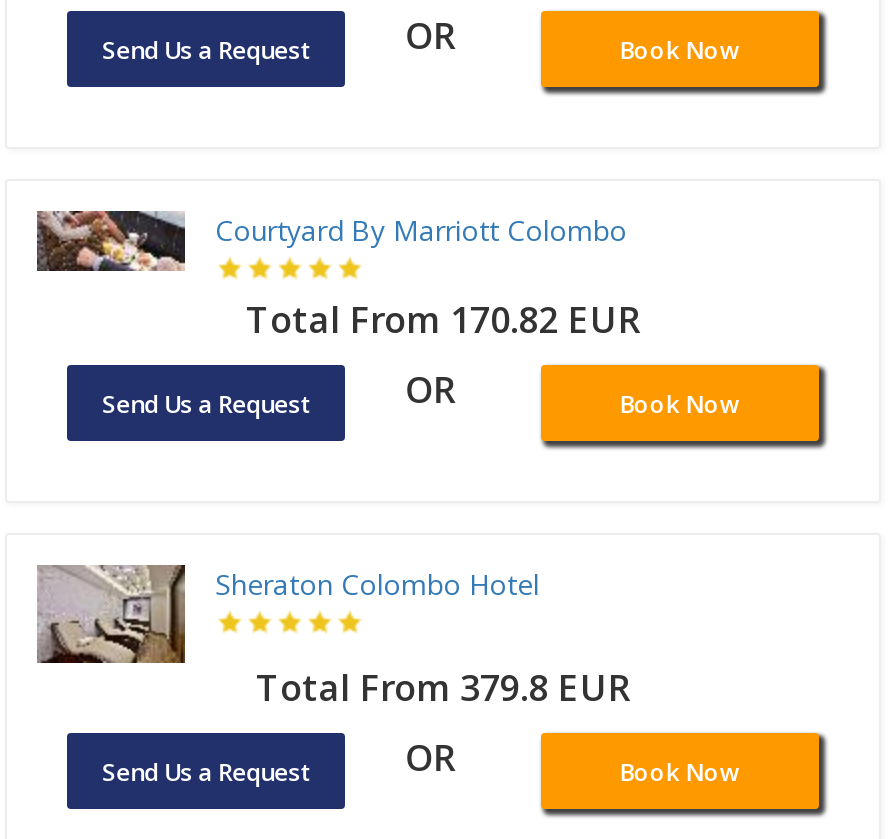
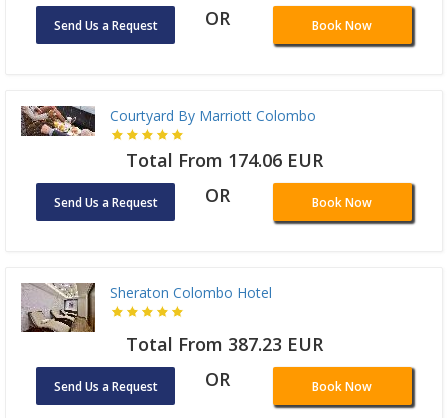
[246,295,640,343] Total From 170.82 EUR -> [125,148,322,172] Total From 174.06 EUR
[256,663,630,711] Total From 379.8 EUR -> [125,332,322,356] Total From 387.23 EUR

